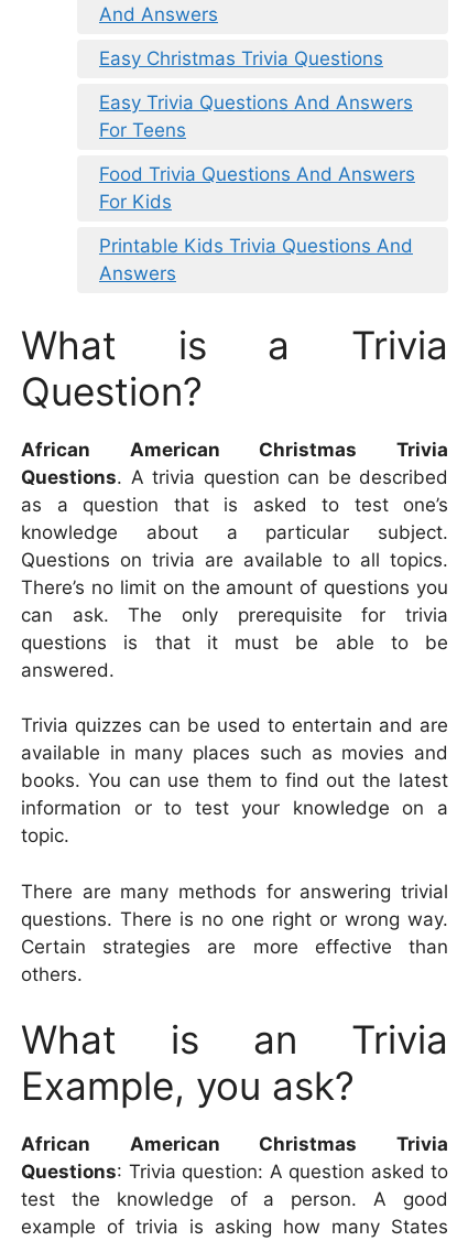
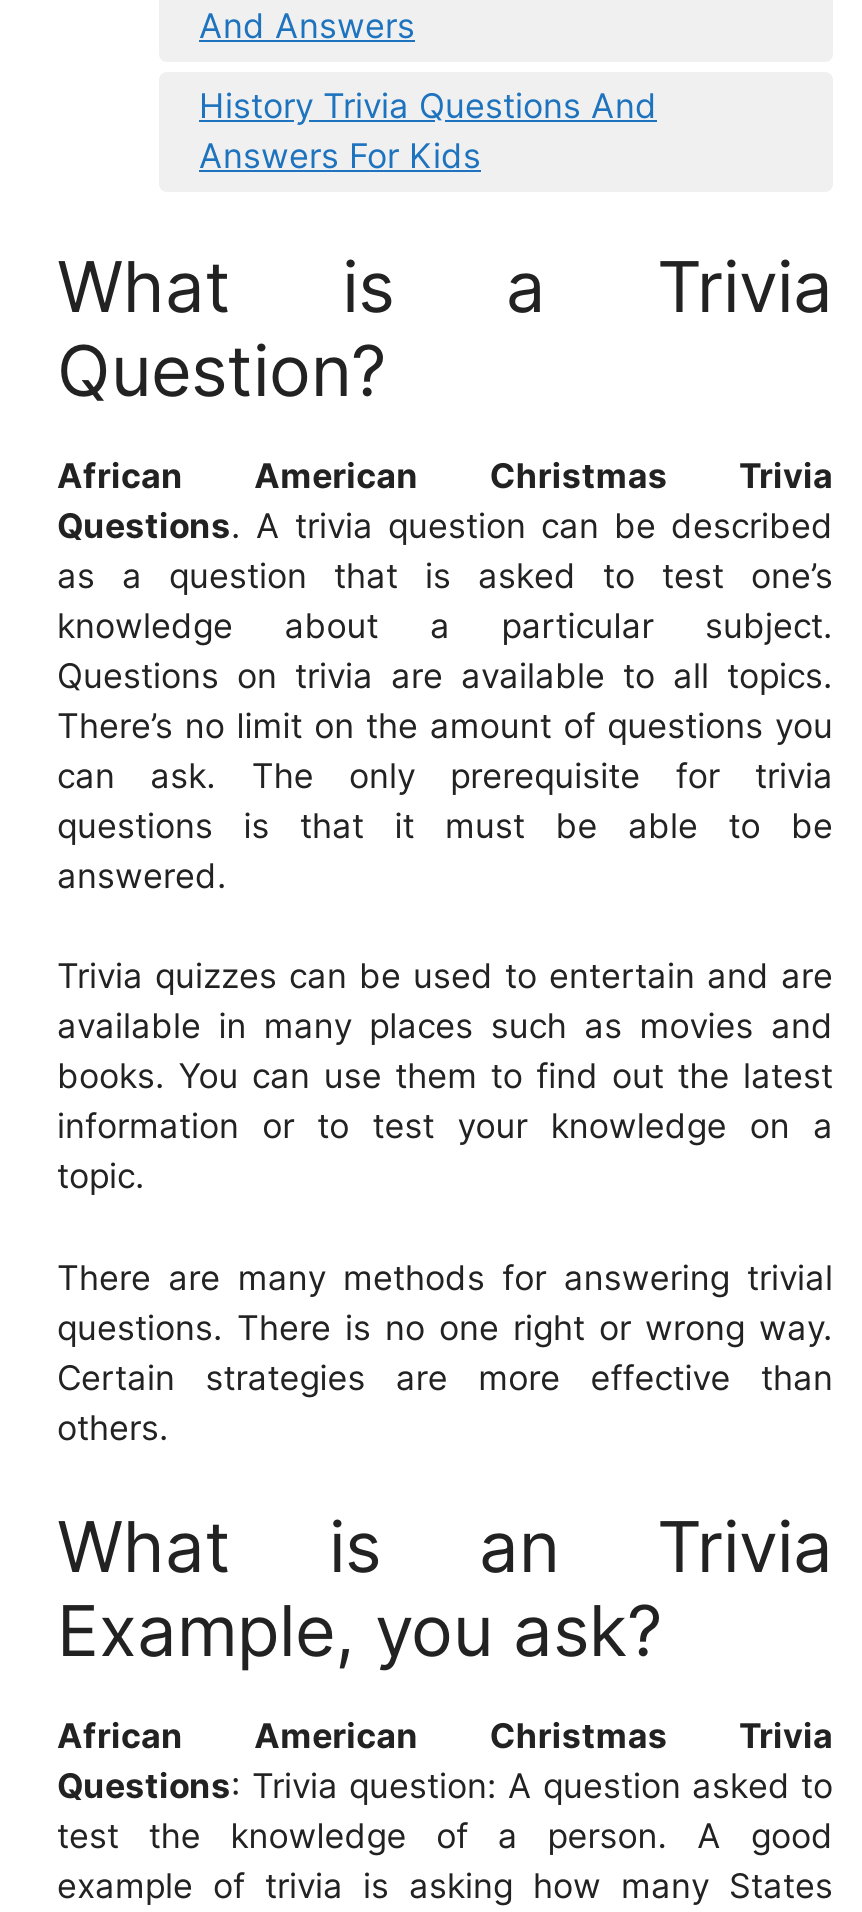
[99,48,415,285] Easy Christmas Trivia Questions | Easy Trivia Questions And Answers | For Teens | Food Trivia Questions And Answers | For Kids | Printable Kids Trivia Questions And | Answers -> [199,86,657,176] History Trivia Questions And | Answers For Kids

